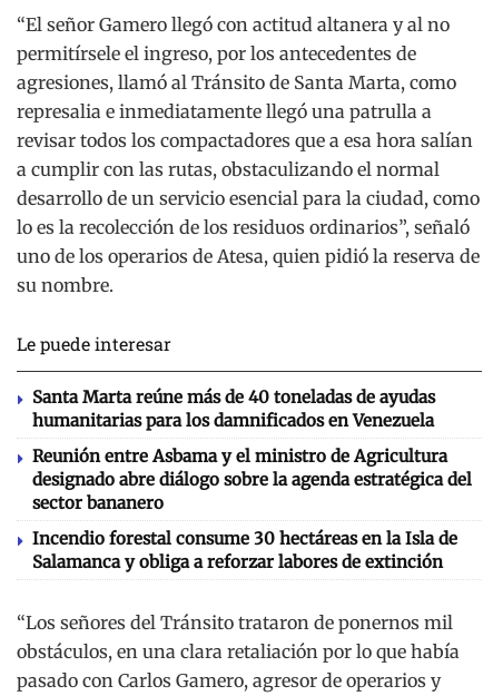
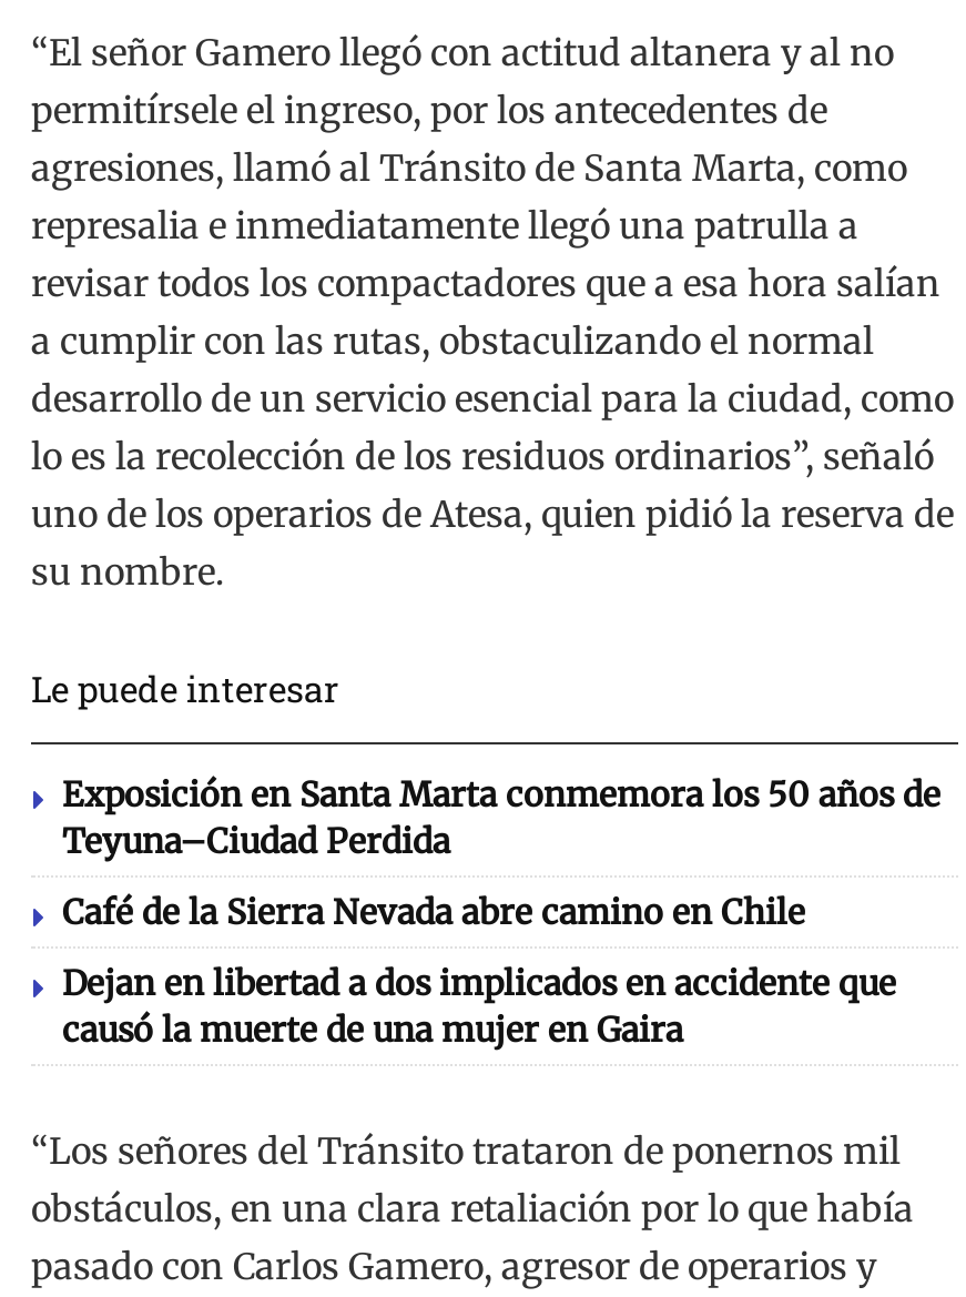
[32,386,435,431] Santa Marta reúne más de 40 toneladas de ayudas | humanitarias para los damnificados en Venezuela -> [62,772,940,861] Exposición en Santa Marta conmemora los 50 años de | Teyuna–Ciudad Perdida
[32,445,472,513] Reunión entre Asbama y el ministro de Agricultura | designado abre diálogo sobre la agenda estratégica del | sector bananero -> [62,890,805,932] Café de la Sierra Nevada abre camino en Chile
[32,527,457,572] Incendio forestal consume 30 hectáreas en la Isla de | Salamanca y obliga a reforzar labores de extinción -> [62,961,896,1050] Dejan en libertad a dos implicados en accidente que | causó la muerte de una mujer en Gaira

